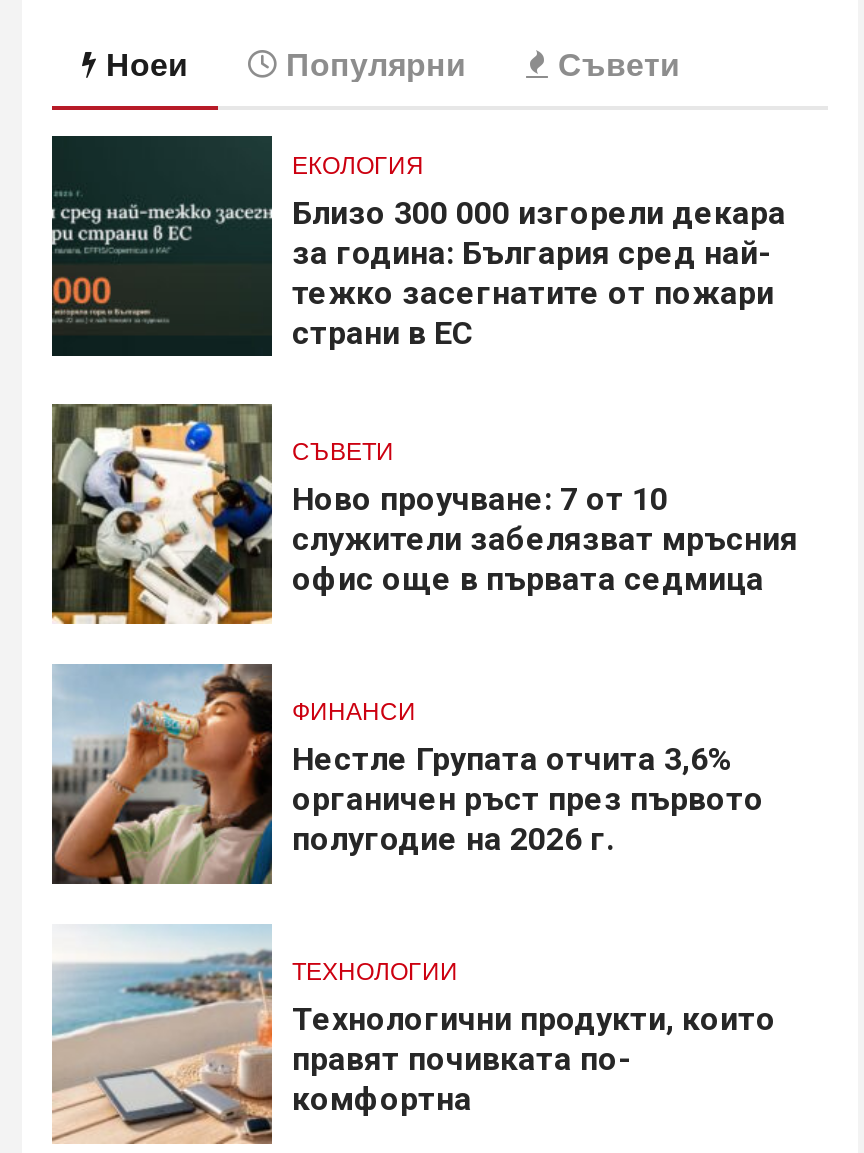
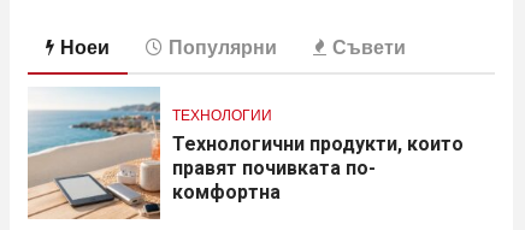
[50,134,798,599] [image] | ЕКОЛОГИЯ | Близо 300 000 изгорели декара | за година: България сред най- | тежко засегнатите от пожари | страни в ЕС | СЪВЕТИ | Ново проучване: 7 от 10 | служители забелязват мръсния | офис още в първата седмица -> none
[50,402,274,626] [image] -> none
[50,662,764,886] [image] | ФИНАНСИ | Нестле Групата отчита 3,6% | органичен ръст през първото | полугодие на 2026 г. -> none

